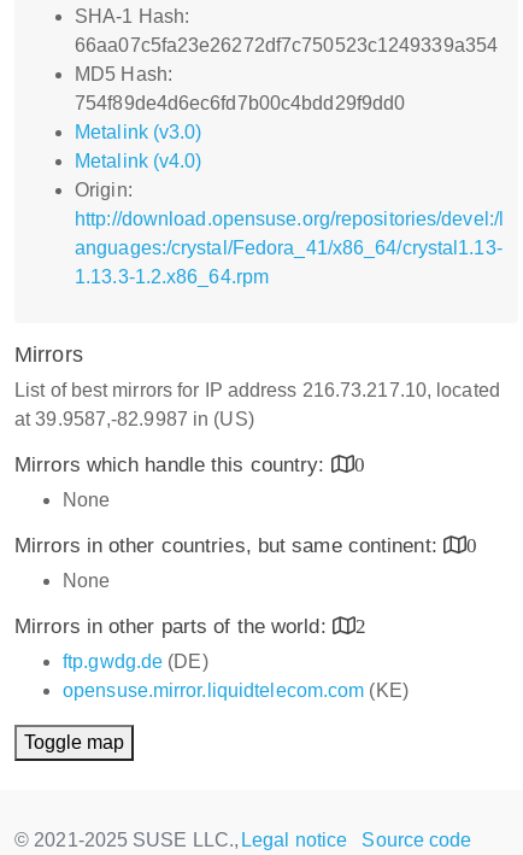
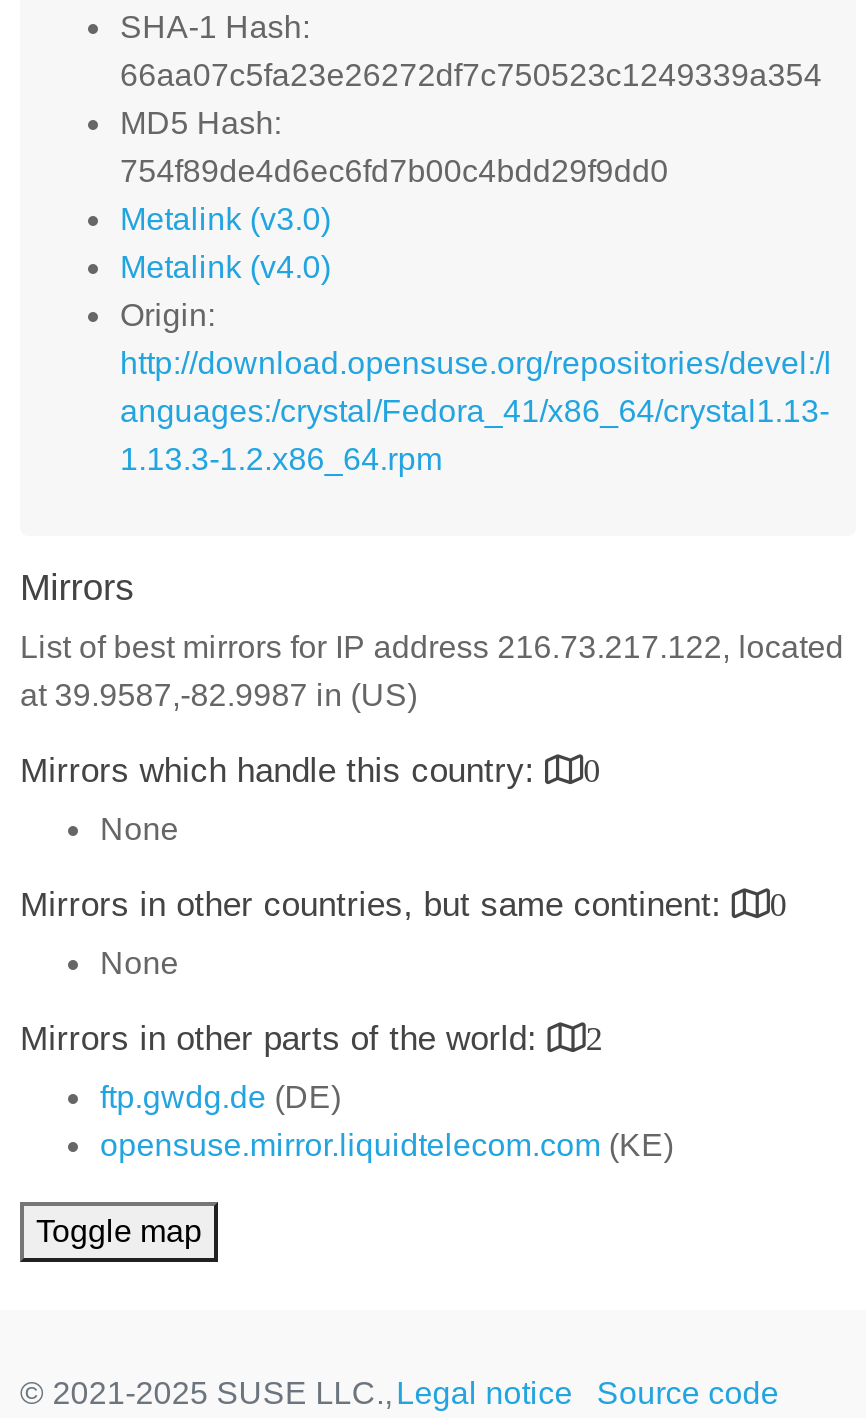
[14,380,500,400] List of best mirrors for IP address 216.73.217.10, located -> [20,630,844,664] List of best mirrors for IP address 216.73.217.122, located

